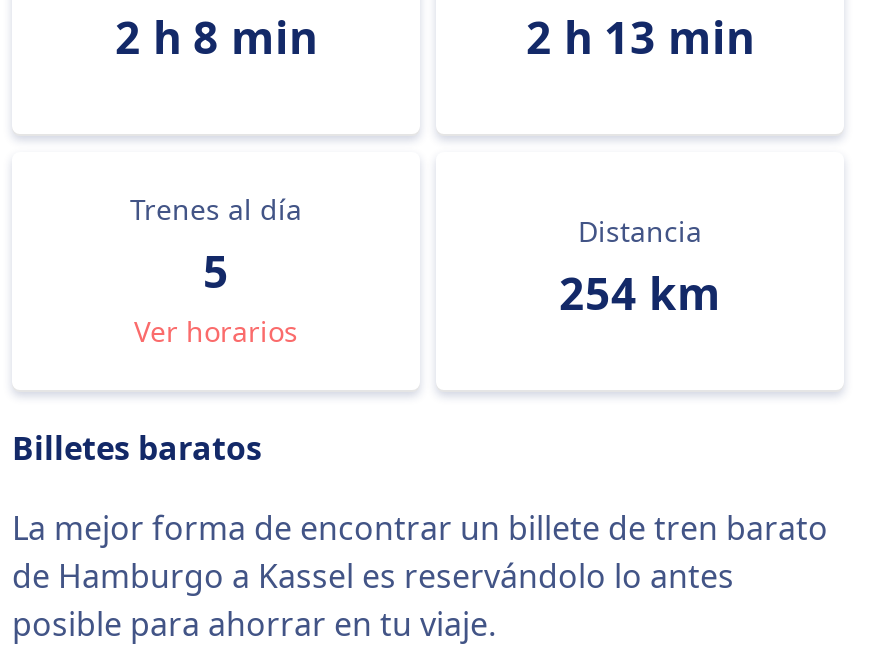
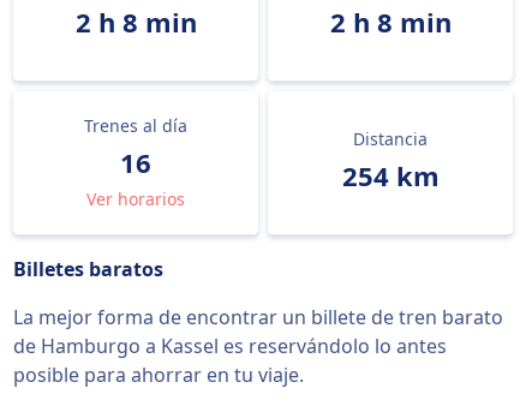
[526,6,754,66] 2 h 13 min -> [330,4,451,40] 2 h 8 min
[203,240,229,300] 5 -> [120,144,151,180] 16

